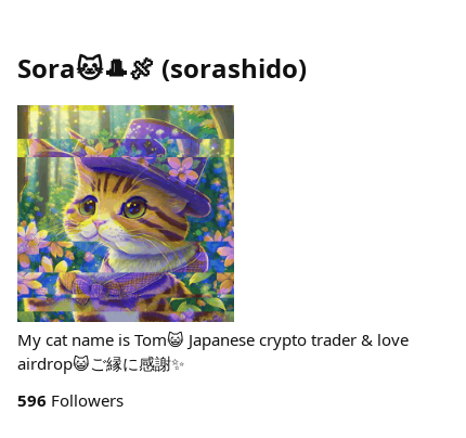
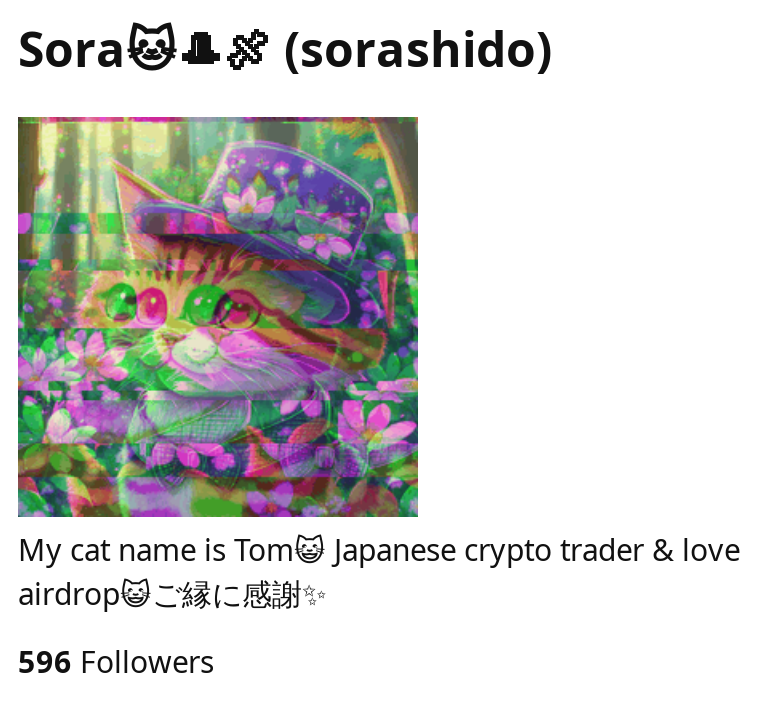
[16,104,235,323] [image] -> [16,115,420,519] [image]

